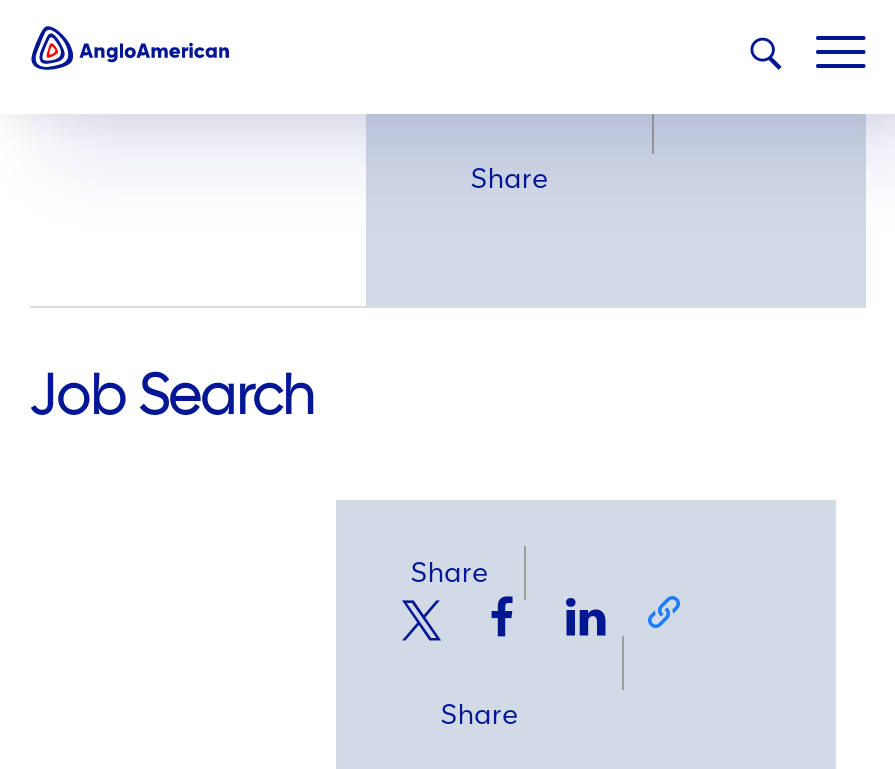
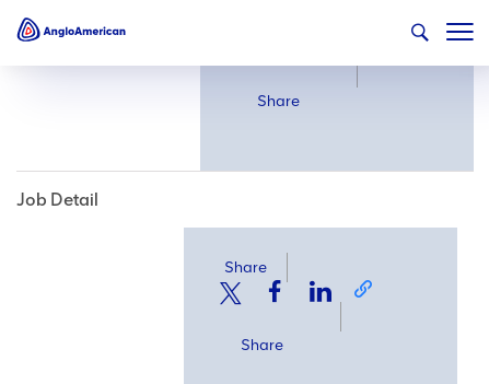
[30,360,316,428] Job Search -> [16,189,98,210] Job Detail

